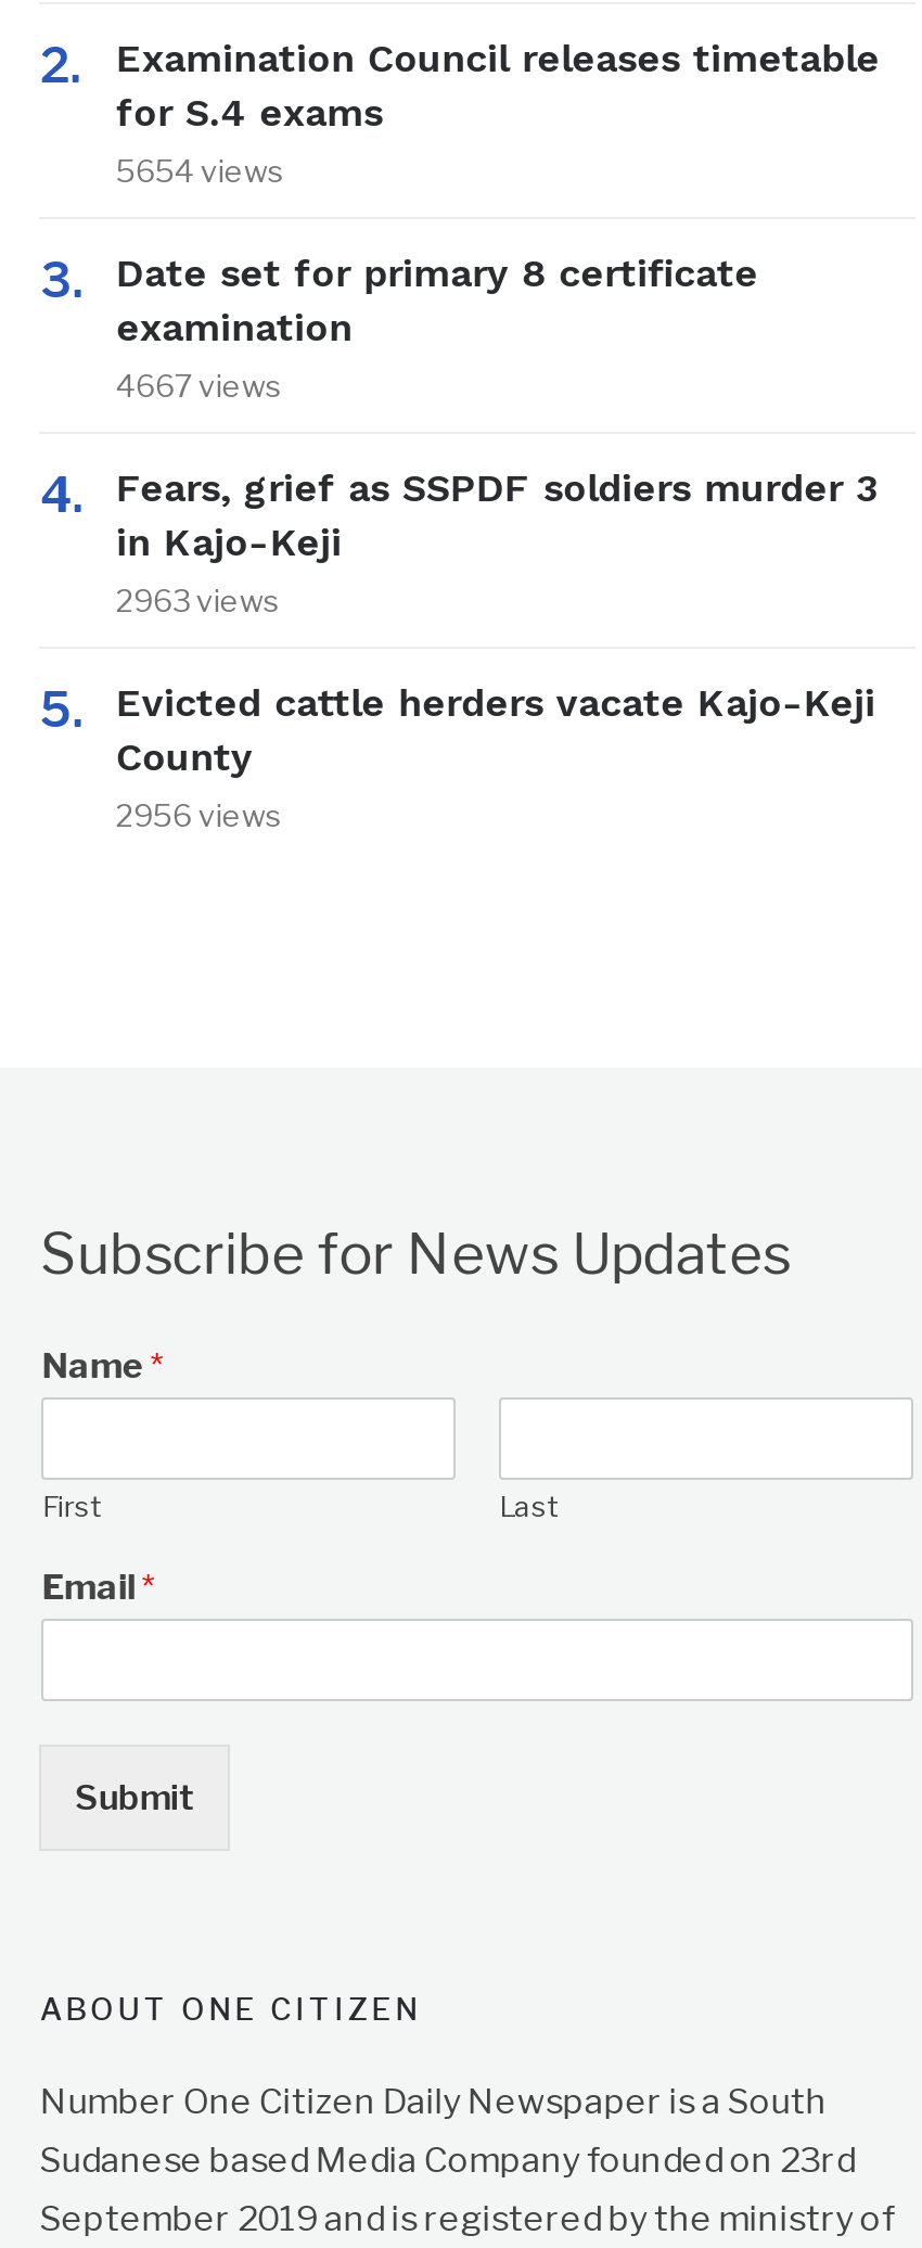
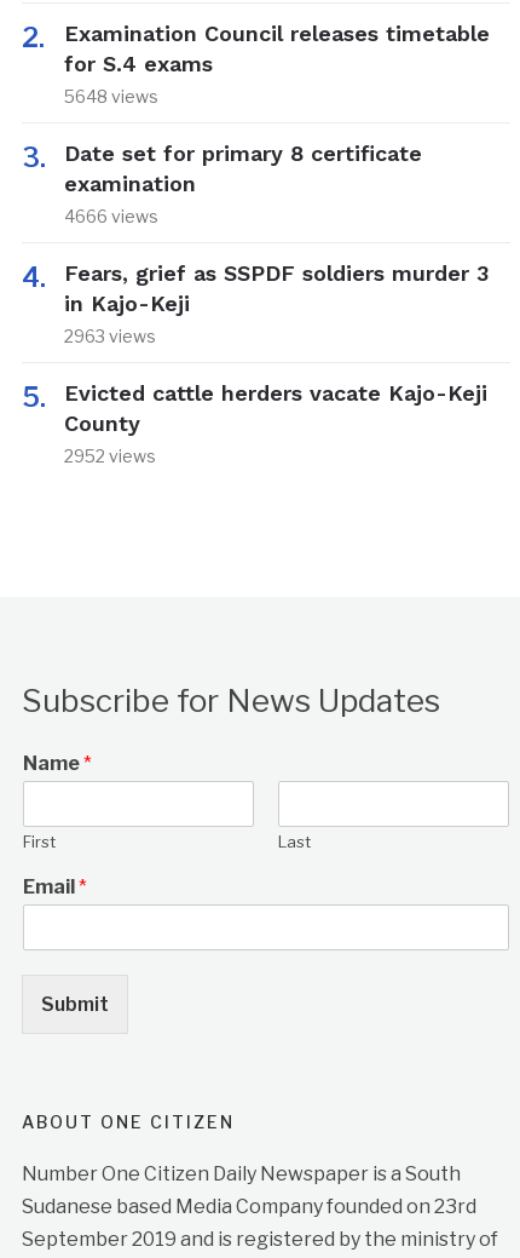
[116,151,285,188] 5654 views -> [65,86,159,107] 5648 views
[116,366,283,403] 4667 views -> [65,206,159,227] 4666 views
[116,796,283,833] 2956 views -> [65,446,156,466] 2952 views

